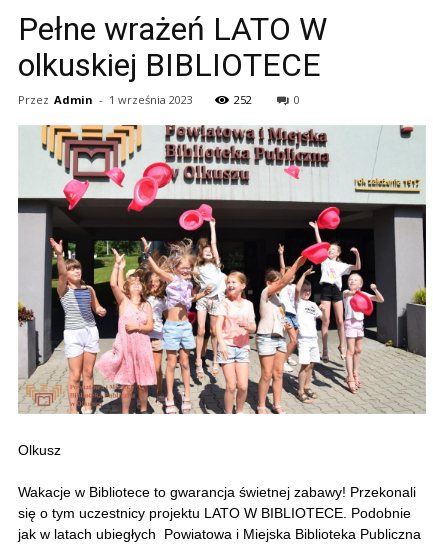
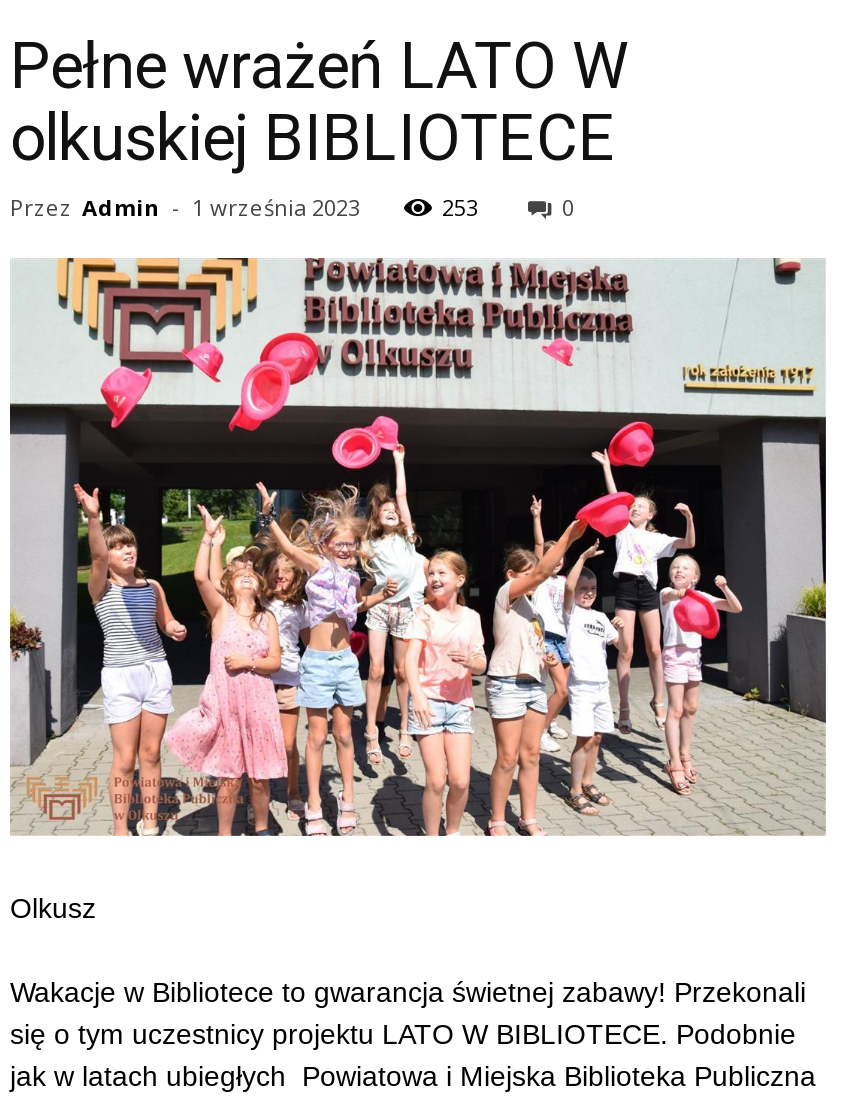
[234,92,252,107] 252 -> [442,192,478,222] 253

